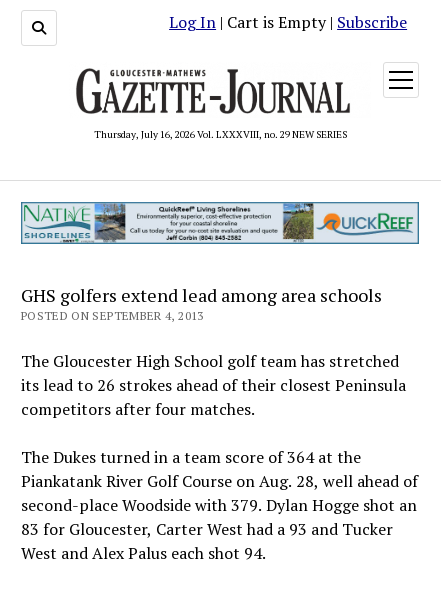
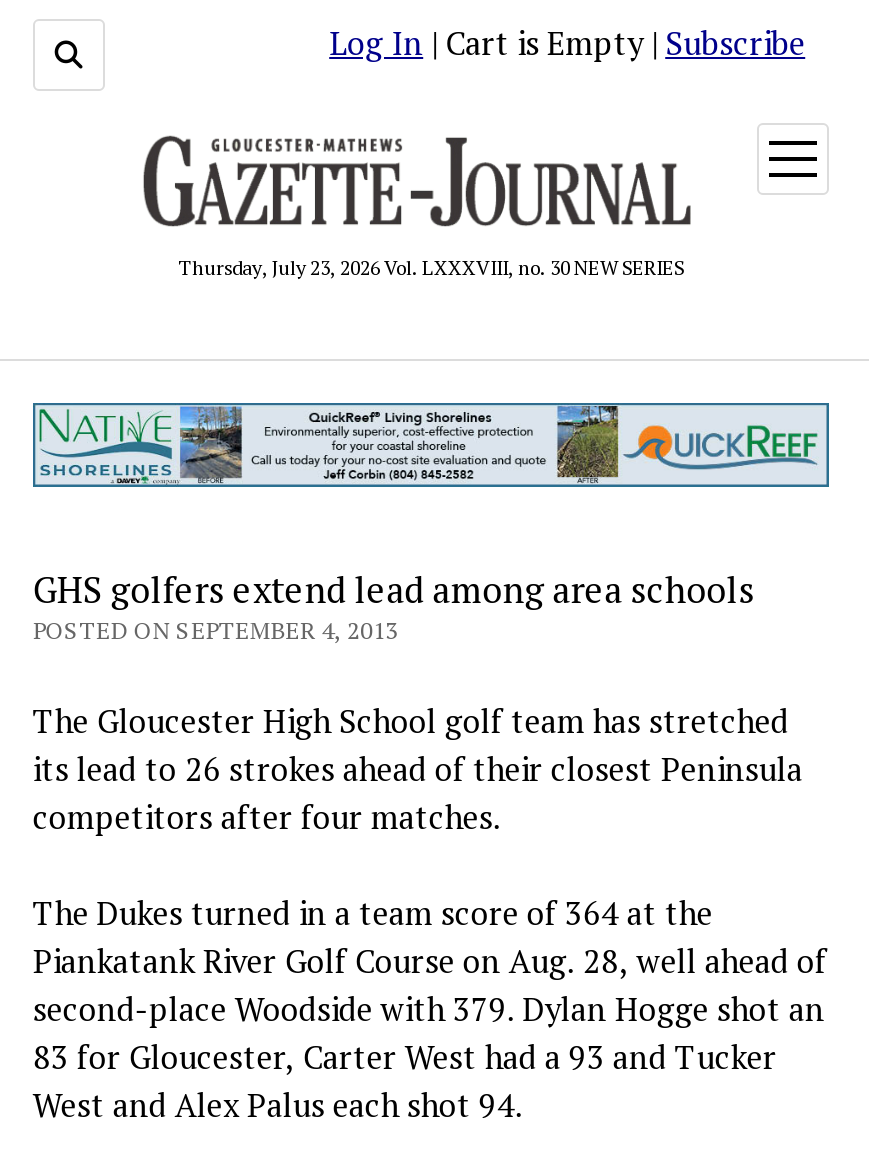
[93,128,346,141] Thursday, July 16, 2026 Vol. LXXXVIII, no. 29 NEW SERIES -> [178,255,684,281] Thursday, July 23, 2026 Vol. LXXXVIII, no. 30 NEW SERIES

